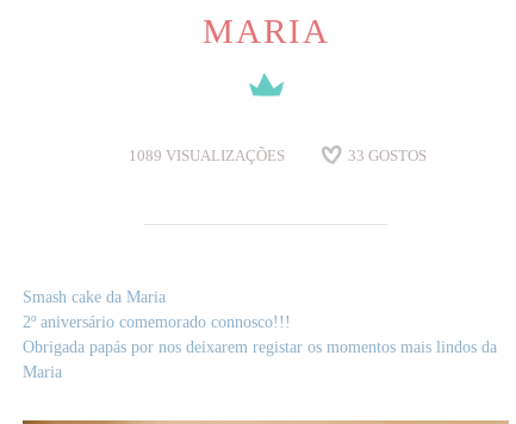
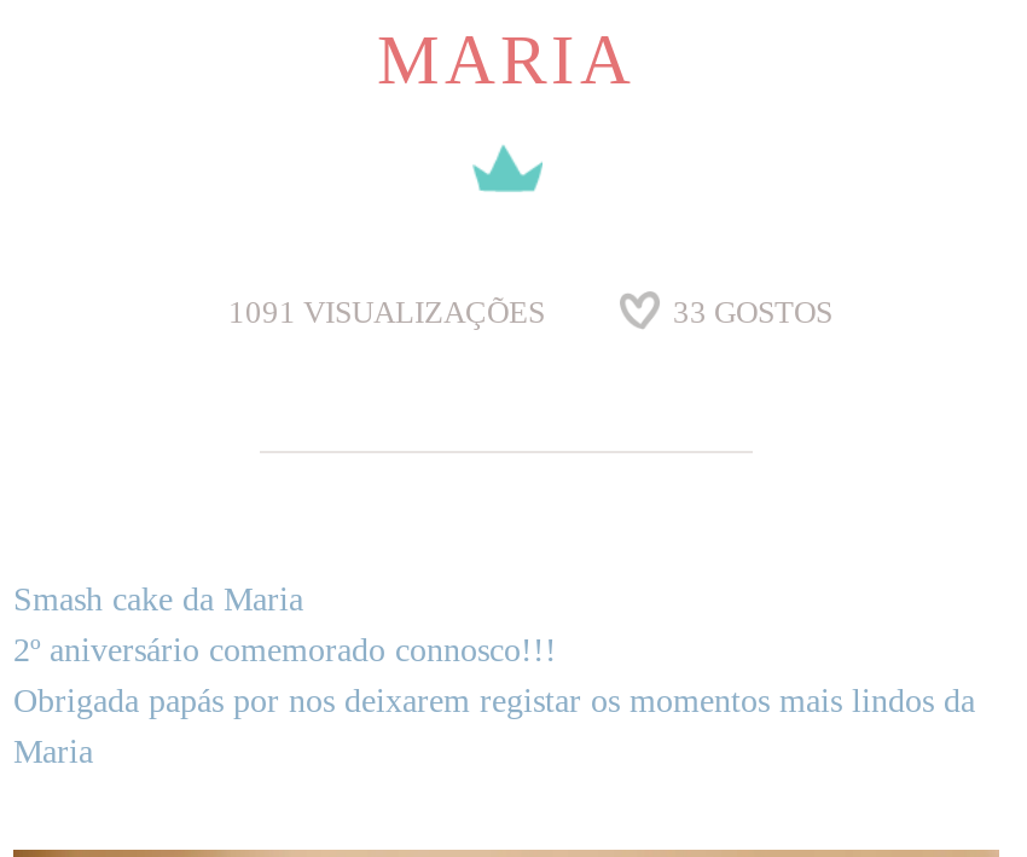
[129,148,288,164] 1089 VISUALIZAÇÕES -> [228,296,552,330] 1091 VISUALIZAÇÕES

